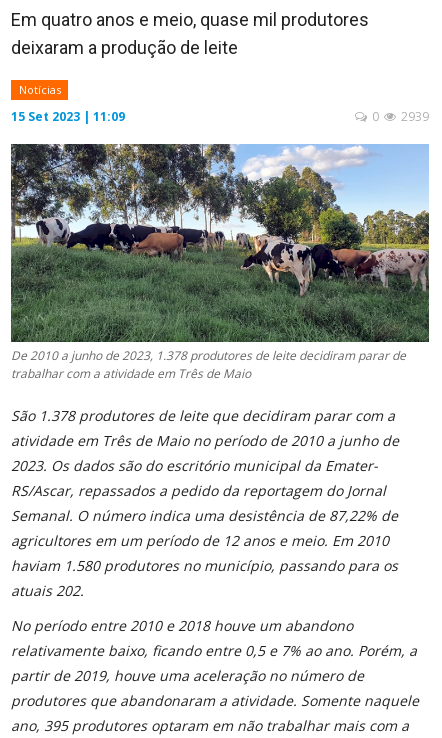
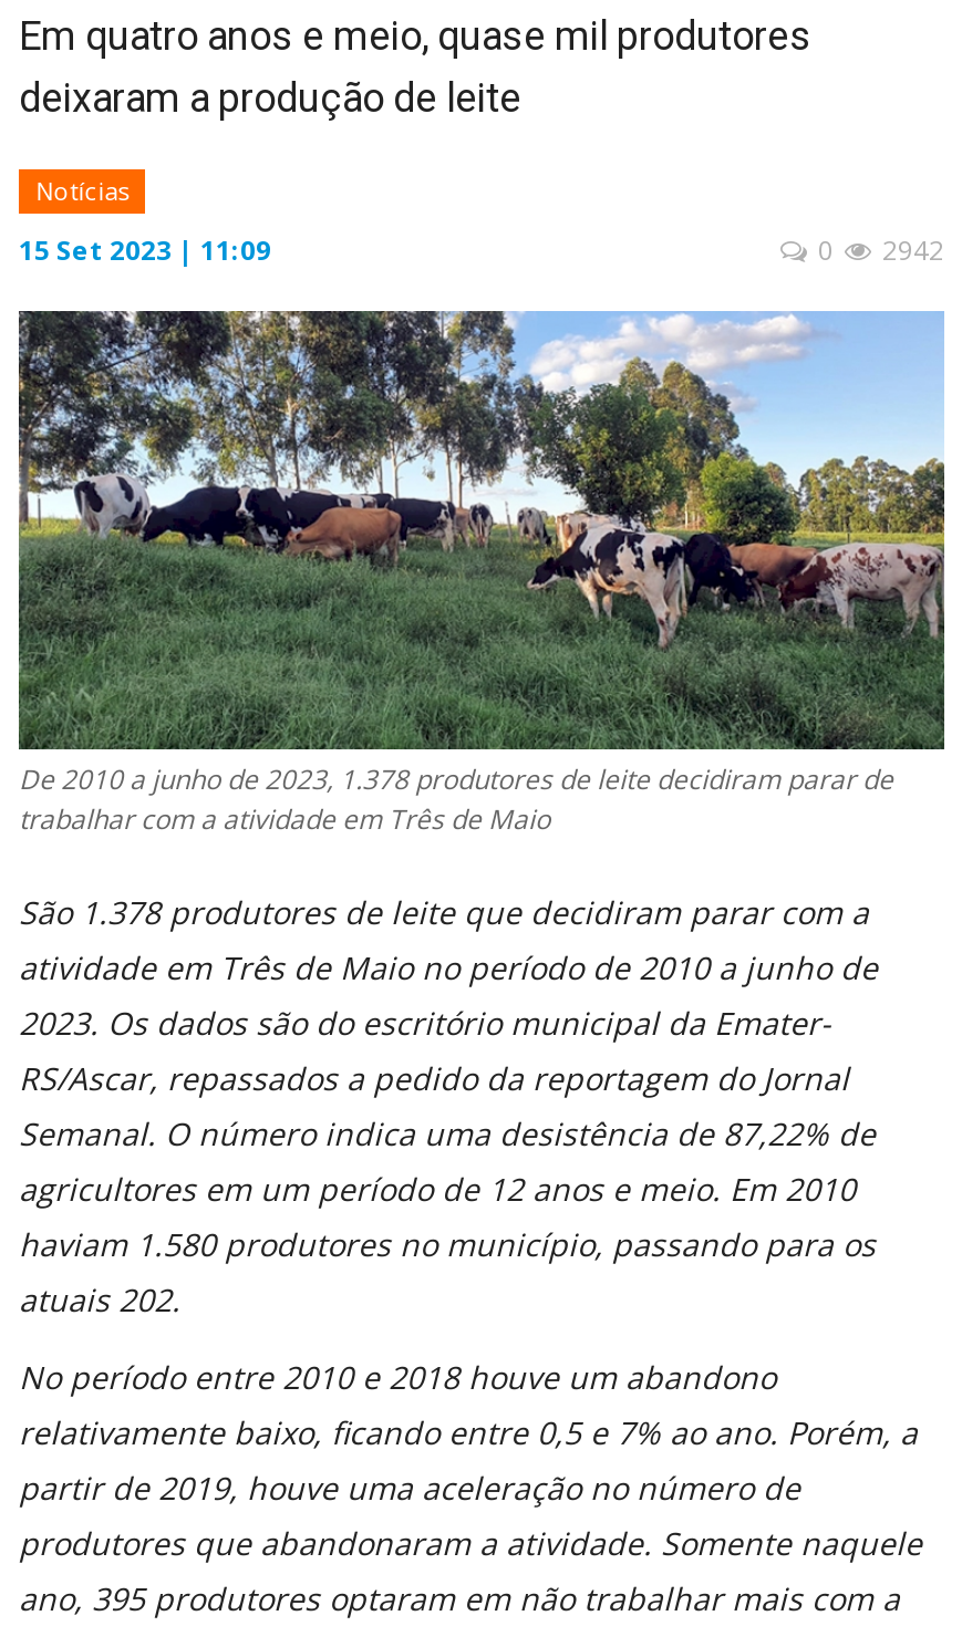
[372,108,429,125] 0 2939 -> [818,231,944,269] 0 2942

